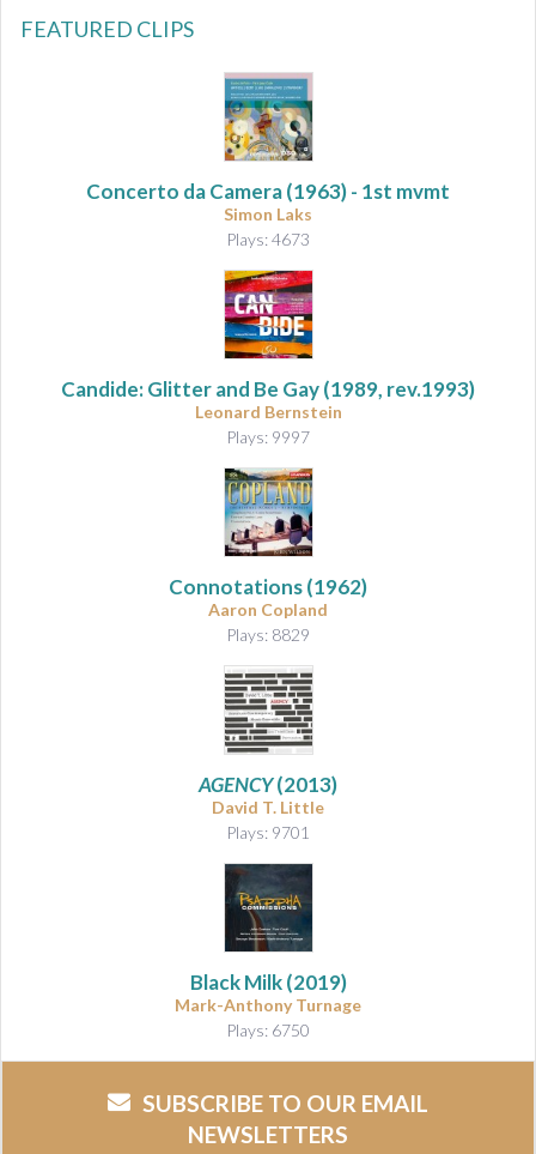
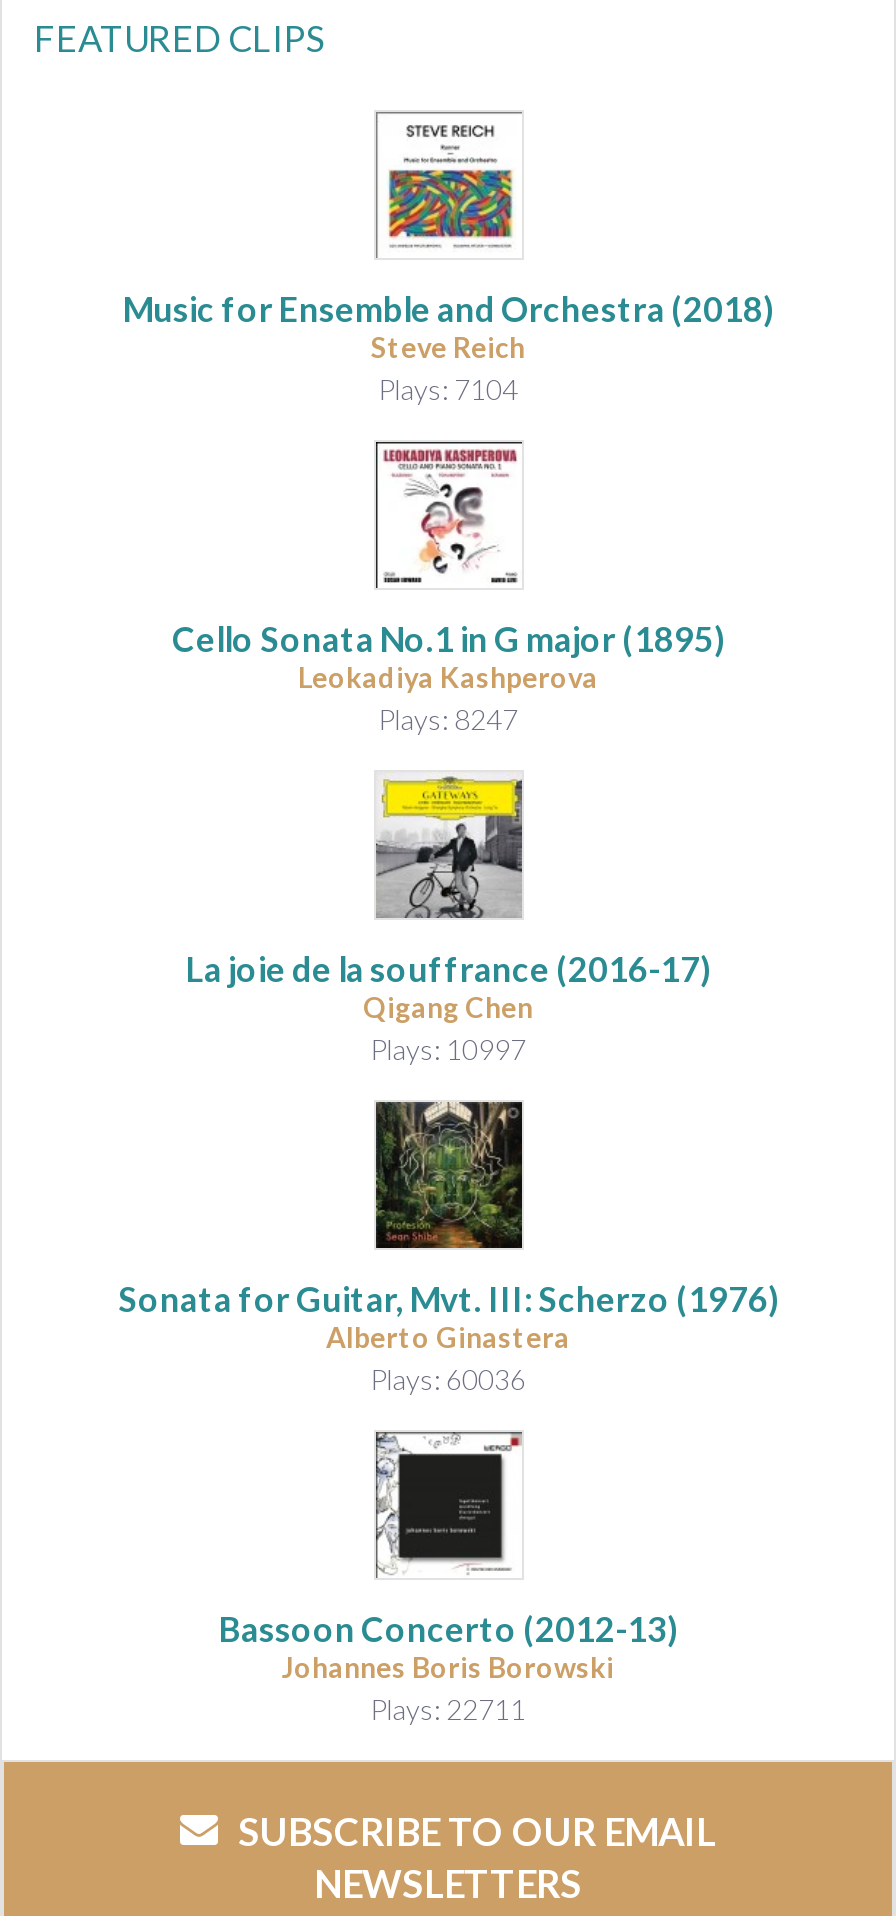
[86,75,450,249] [image] | Concerto da Camera (1963) - 1st mvmt | Simon Laks | Plays: 4673 -> [123,116,773,406] [image] | Music for Ensemble and Orchestra (2018) | Steve Reich | Plays: 7104
[61,270,475,447] [image] | Candide: Glitter and Be Gay (1989, rev.1993) | Leonard Bernstein | Plays: 9997 -> [172,440,724,736] [image] | Cello Sonata No.1 in G major (1895) | Leokadiya Kashperova | Plays: 8247
[169,467,367,645] [image] | Connotations (1962) | Aaron Copland | Plays: 8829 -> [186,772,710,1066] [image] | La joie de la souffrance (2016-17) | Qigang Chen | Plays: 10997
[199,666,337,842] [image] | AGENCY (2013) | David T. Little | Plays: 9701 -> [118,1100,778,1396] [image] | Sonata for Guitar, Mvt. III: Scherzo (1976) | Alberto Ginastera | Plays: 60036
[175,864,361,1040] [image] | Black Milk (2019) | Mark-Anthony Turnage | Plays: 6750 -> [219,1430,677,1726] [image] | Bassoon Concerto (2012-13) | Johannes Boris Borowski | Plays: 22711

